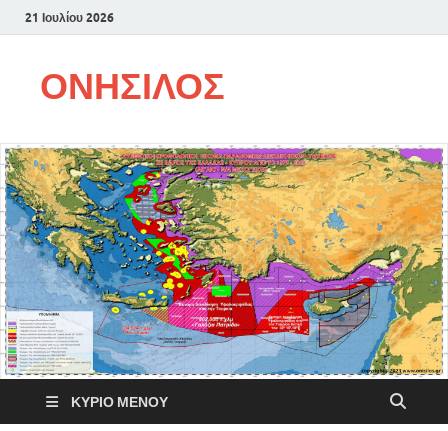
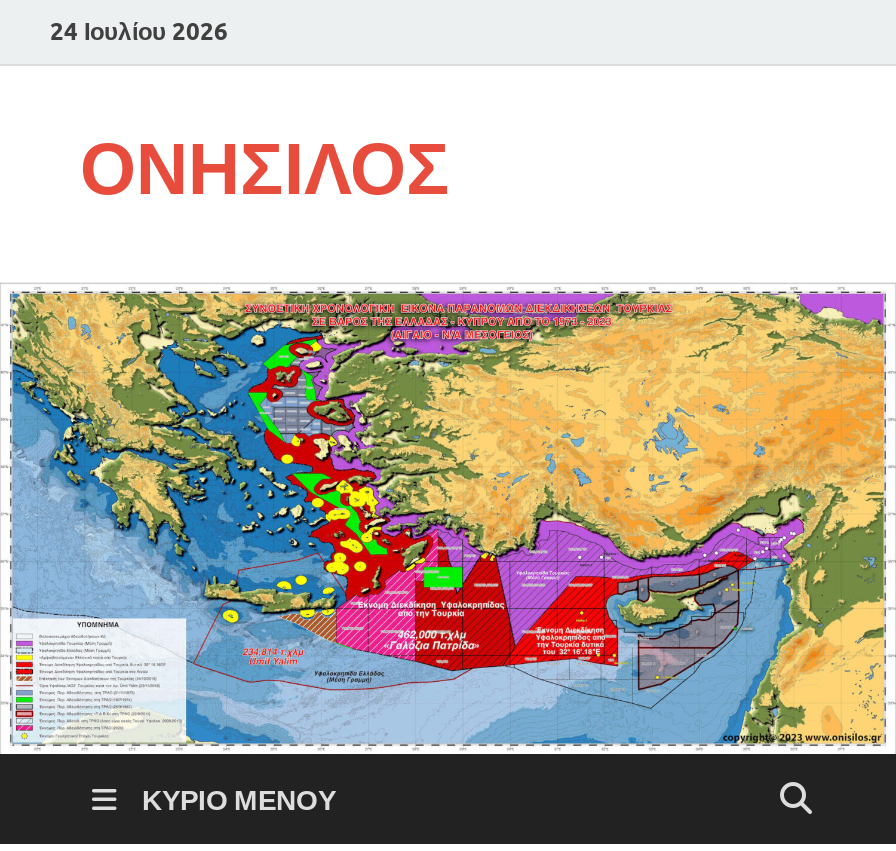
[25,9,114,24] 21 Ιουλίου 2026 -> [50,15,228,45] 24 Ιουλίου 2026

